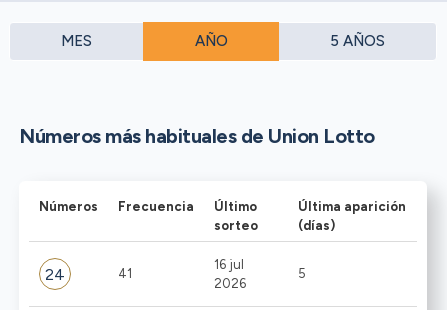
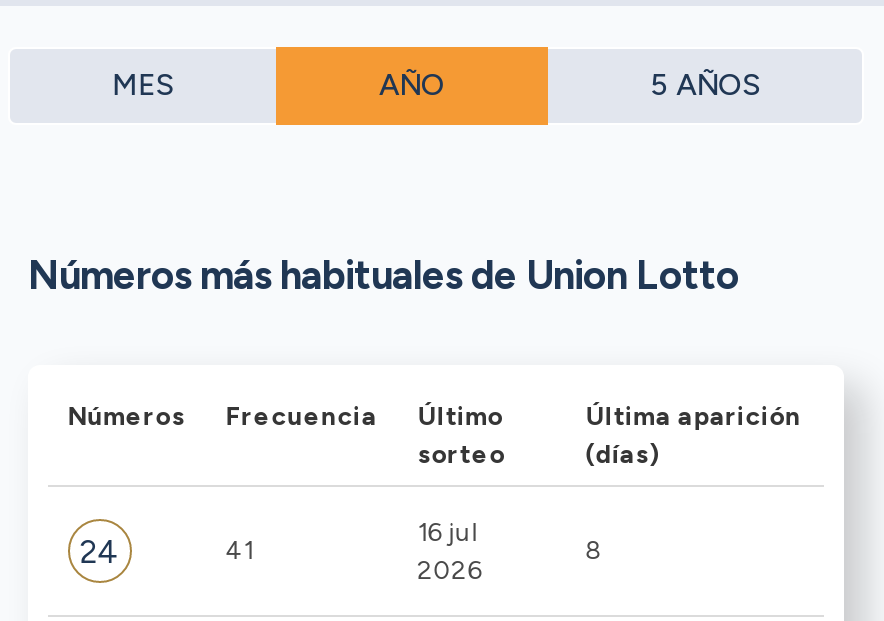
[298,265,306,280] 5 -> [586,534,602,564] 8

